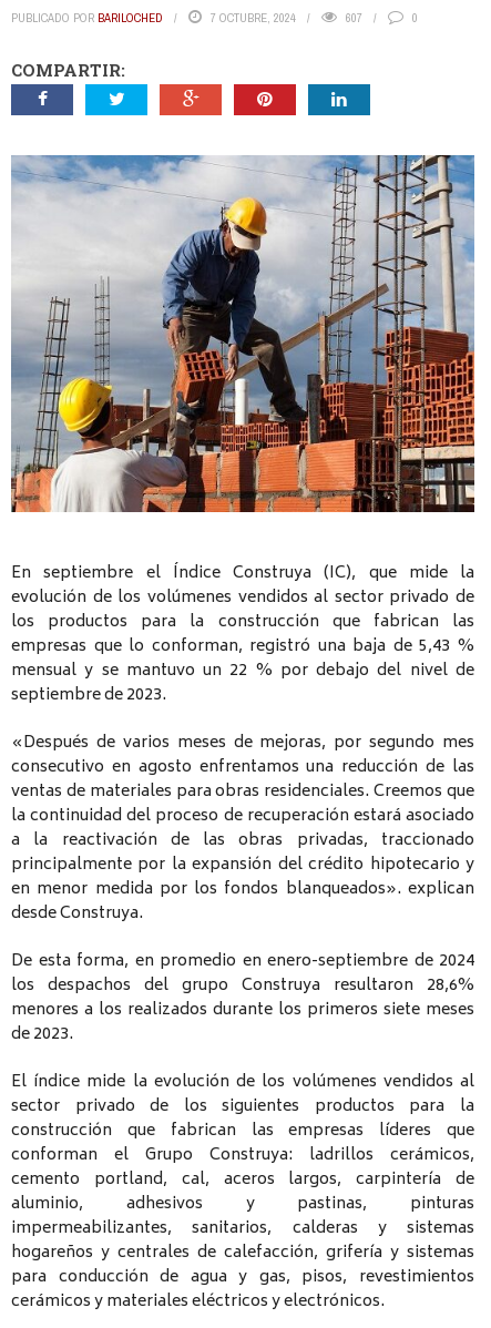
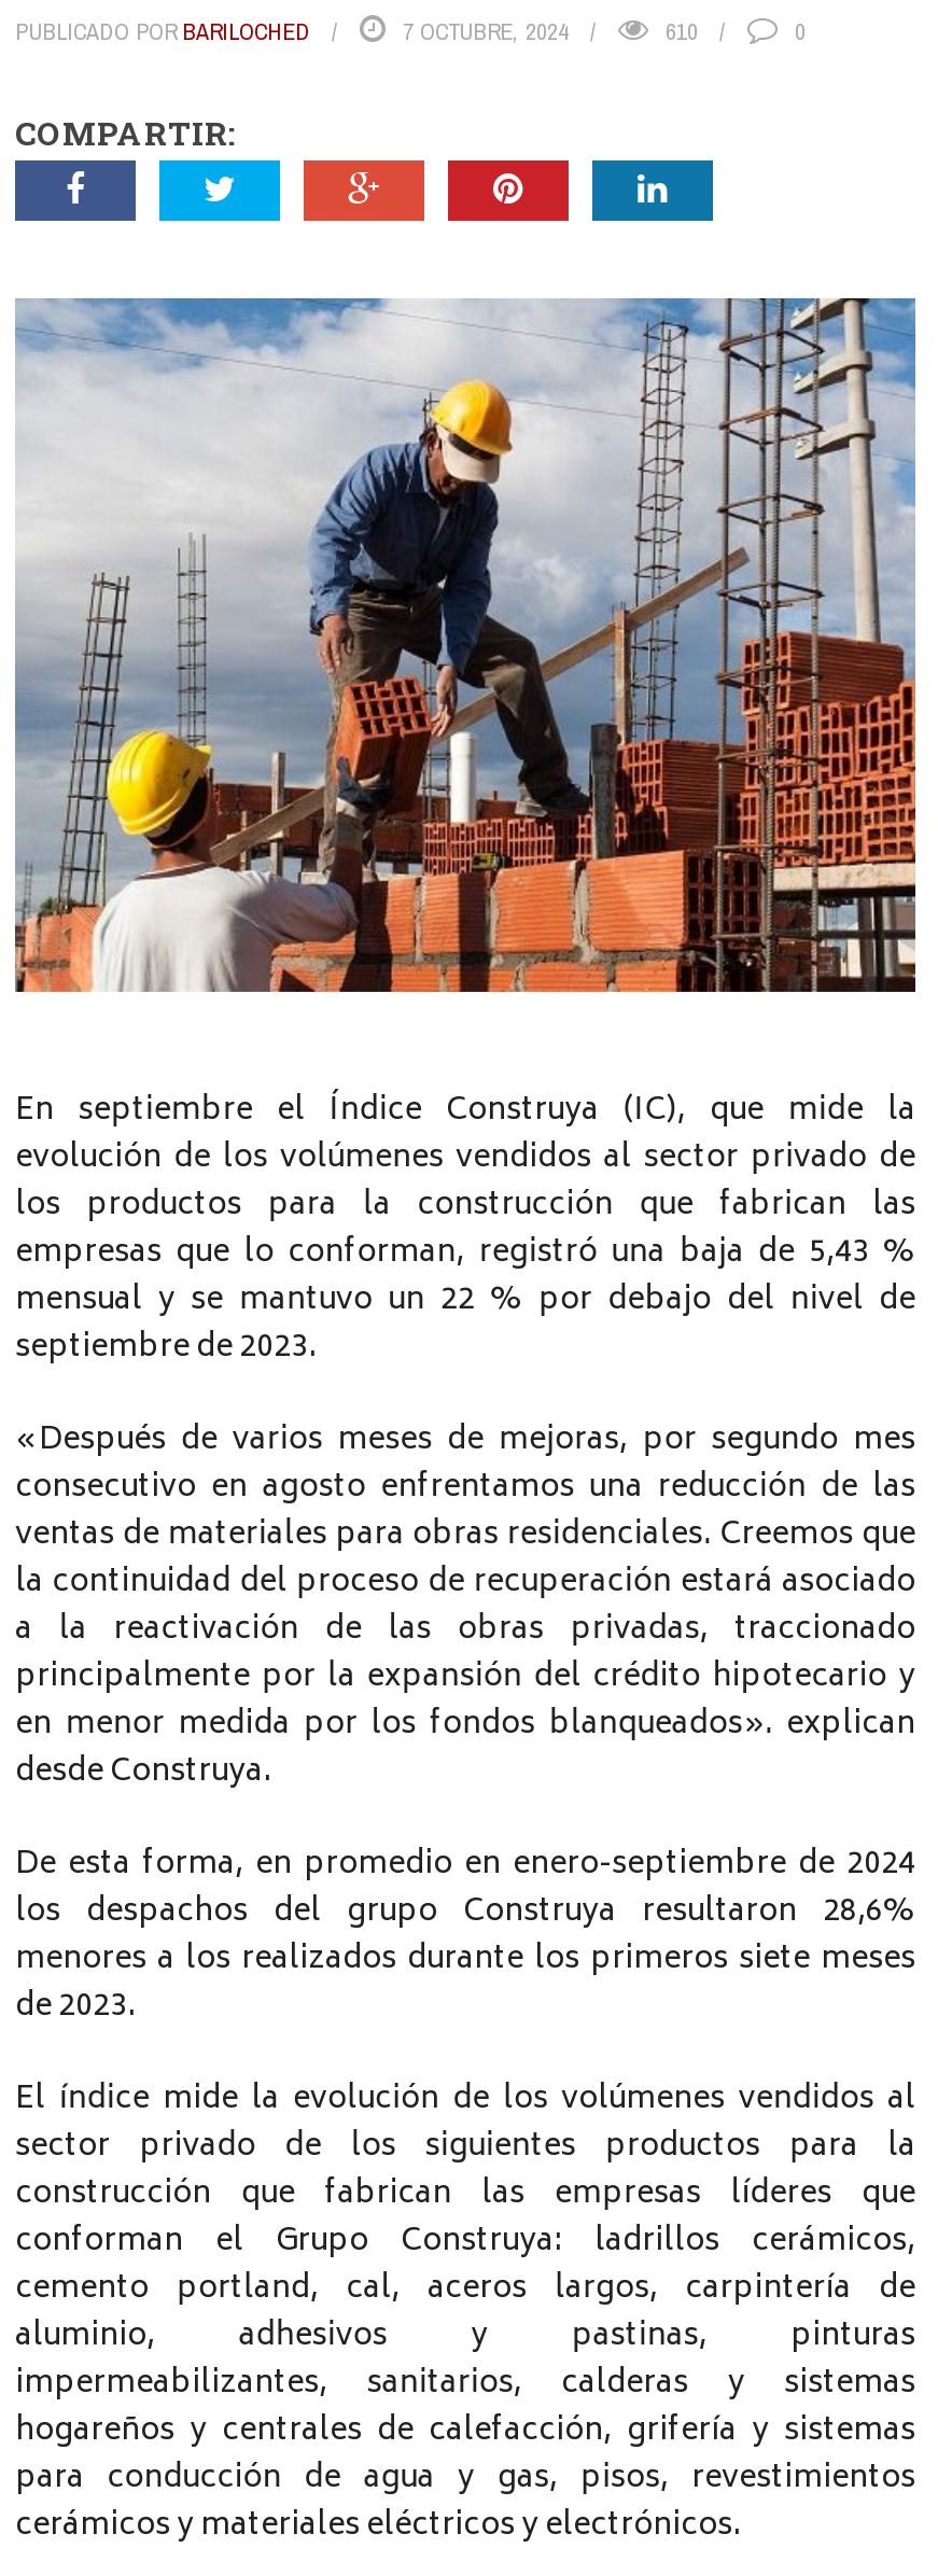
[346,10,362,26] 607 -> [666,16,698,47] 610

